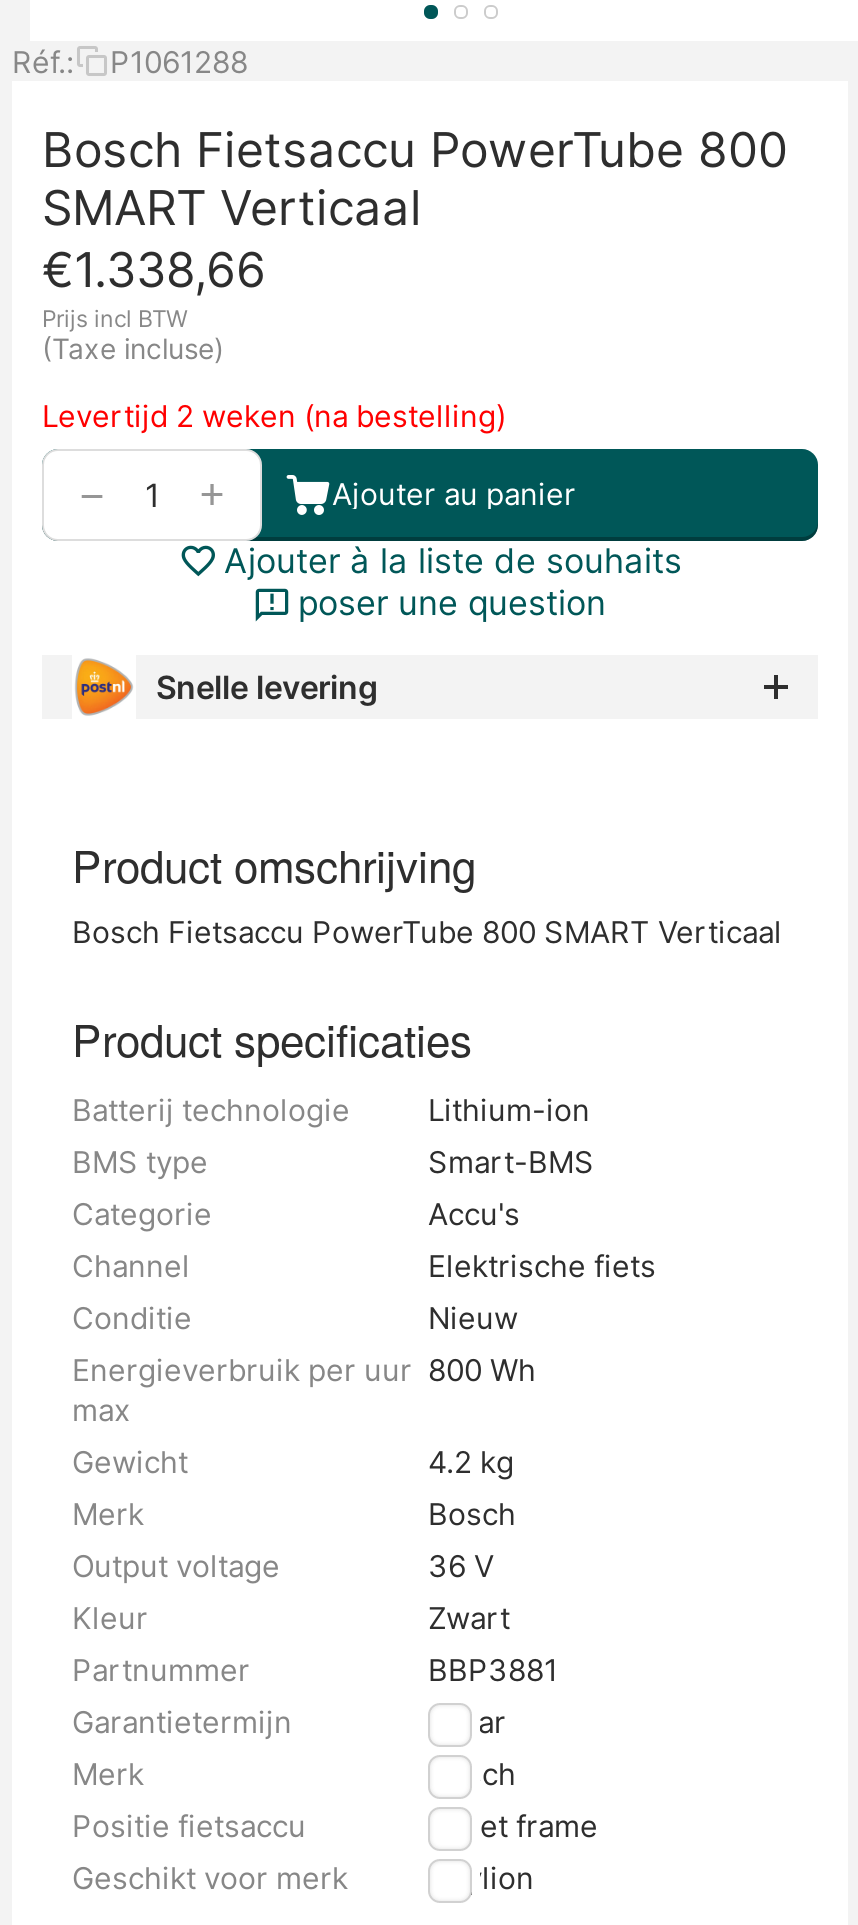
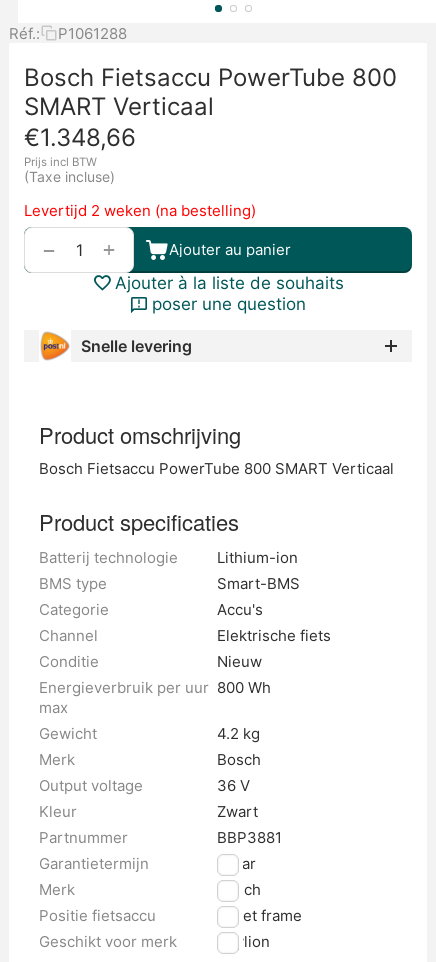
[42,241,266,299] €1.338,66 -> [24,123,136,152] €1.348,66

